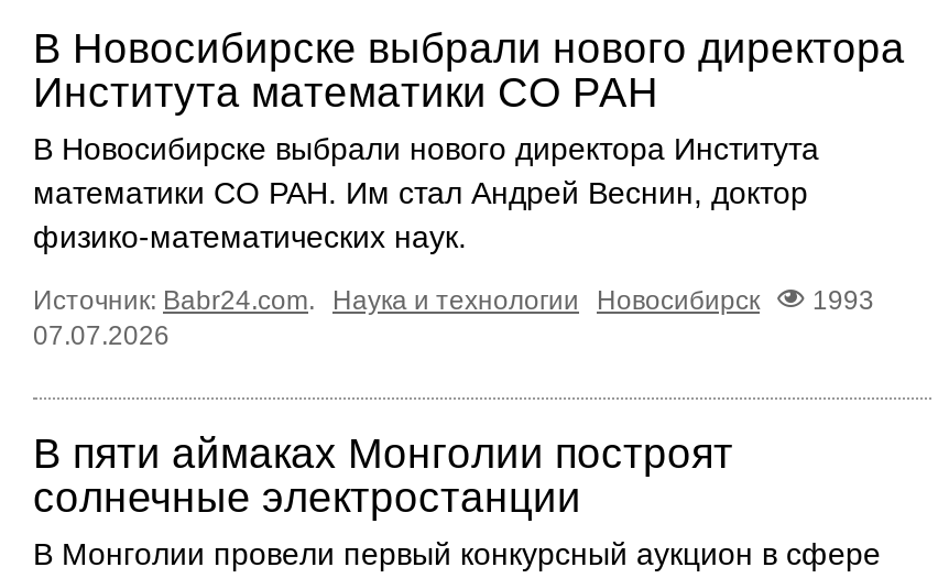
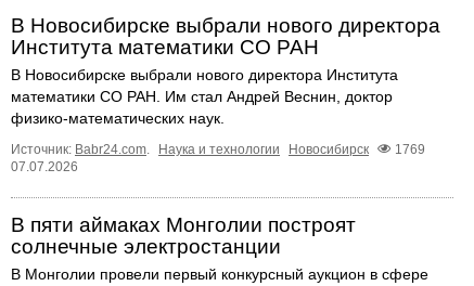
[33,285,874,316] Источник: Babr24.com. Наука и технологии Новосибирск 1993 -> [11,142,425,157] Источник: Babr24.com. Наука и технологии Новосибирск 1769

